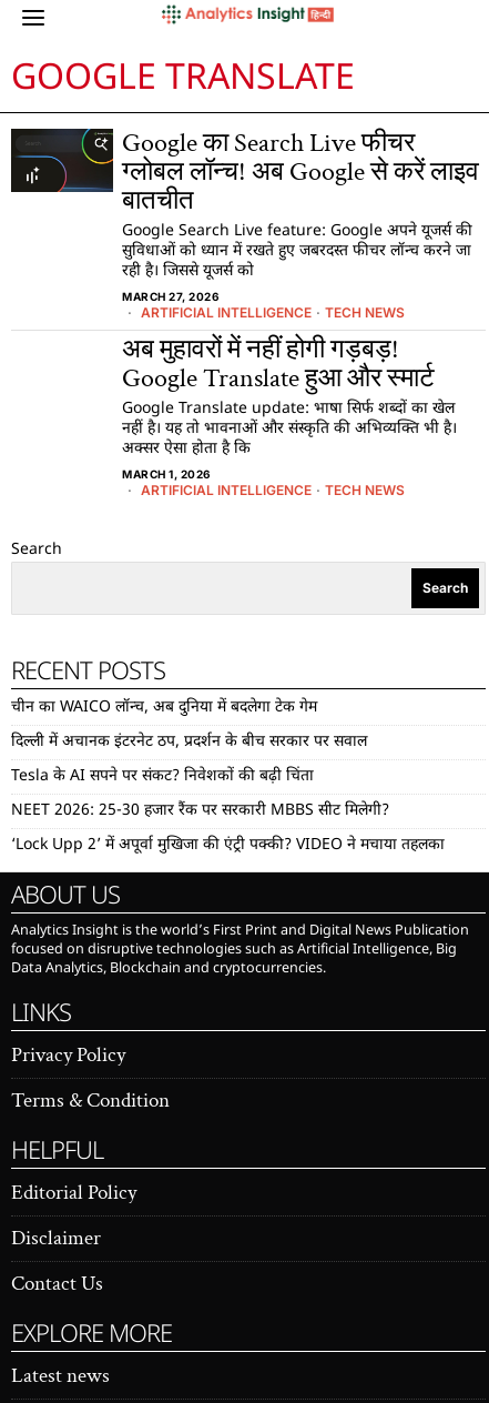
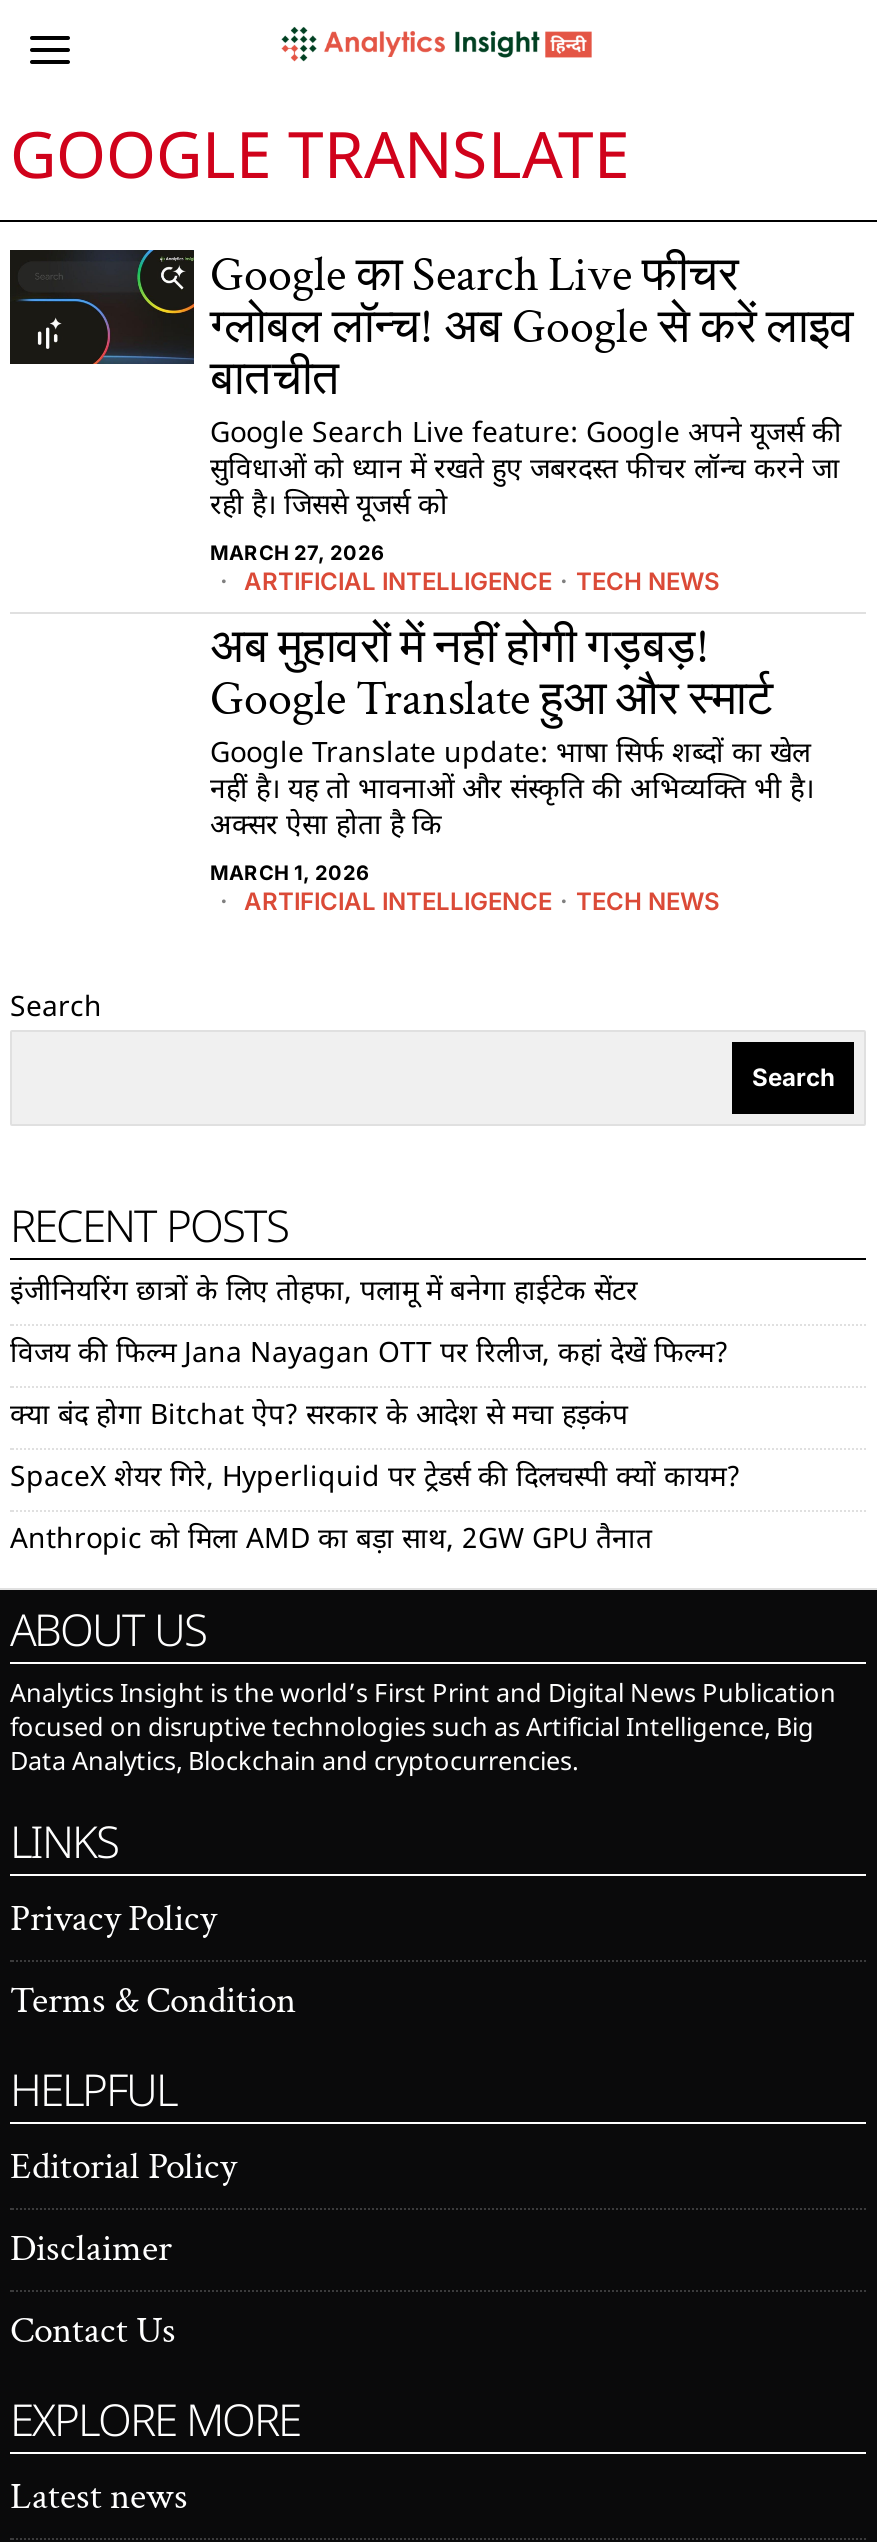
[11,697,317,718] चीन का WAICO लॉन्च, अब दुनिया में बदलेगा टेक गेम -> [10,1274,638,1312] इंजीनियरिंग छात्रों के लिए तोहफा, पलामू में बनेगा हाईटेक सेंटर
[11,731,367,753] दिल्ली में अचानक इंटरनेट ठप, प्रदर्शन के बीच सरकार पर सवाल -> [10,1336,728,1374] विजय की फिल्म Jana Nayagan OTT पर रिलीज, कहां देखें फिल्म?
[11,766,314,787] Tesla के AI सपने पर संकट? निवेशकों की बढ़ी चिंता -> [10,1398,628,1436] क्या बंद होगा Bitchat ऐप? सरकार के आदेश से मचा हड़कंप
[11,800,389,821] NEET 2026: 25-30 हजार रैंक पर सरकारी MBBS सीट मिलेगी? -> [10,1460,740,1498] SpaceX शेयर गिरे, Hyperliquid पर ट्रेडर्स की दिलचस्पी क्यों कायम?
[11,835,445,856] ‘Lock Upp 2’ में अपूर्वा मुखिजा की एंट्री पक्की? VIDEO ने मचाया तहलका -> [10,1522,652,1560] Anthropic को मिला AMD का बड़ा साथ, 2GW GPU तैनात

